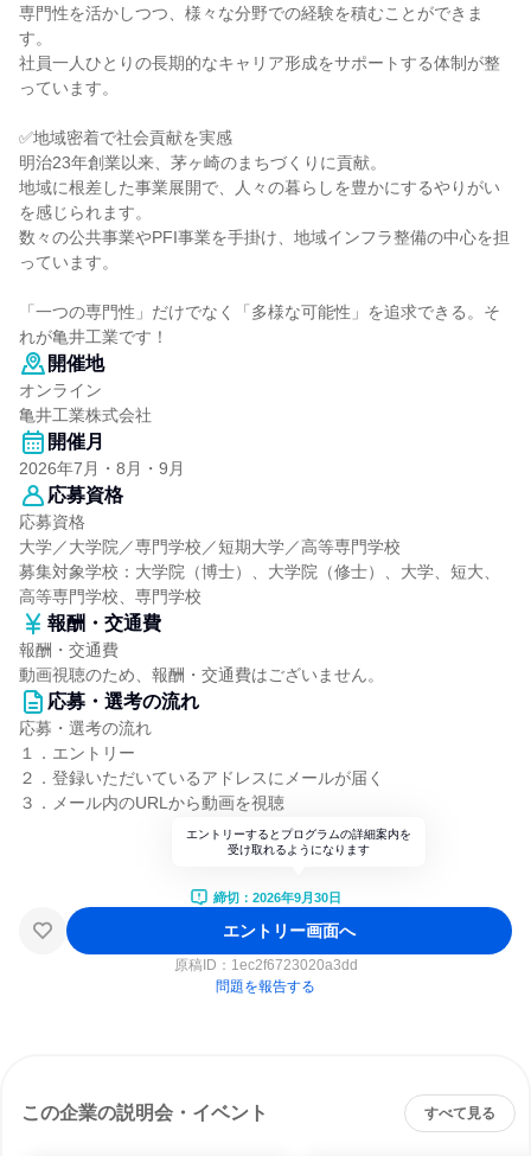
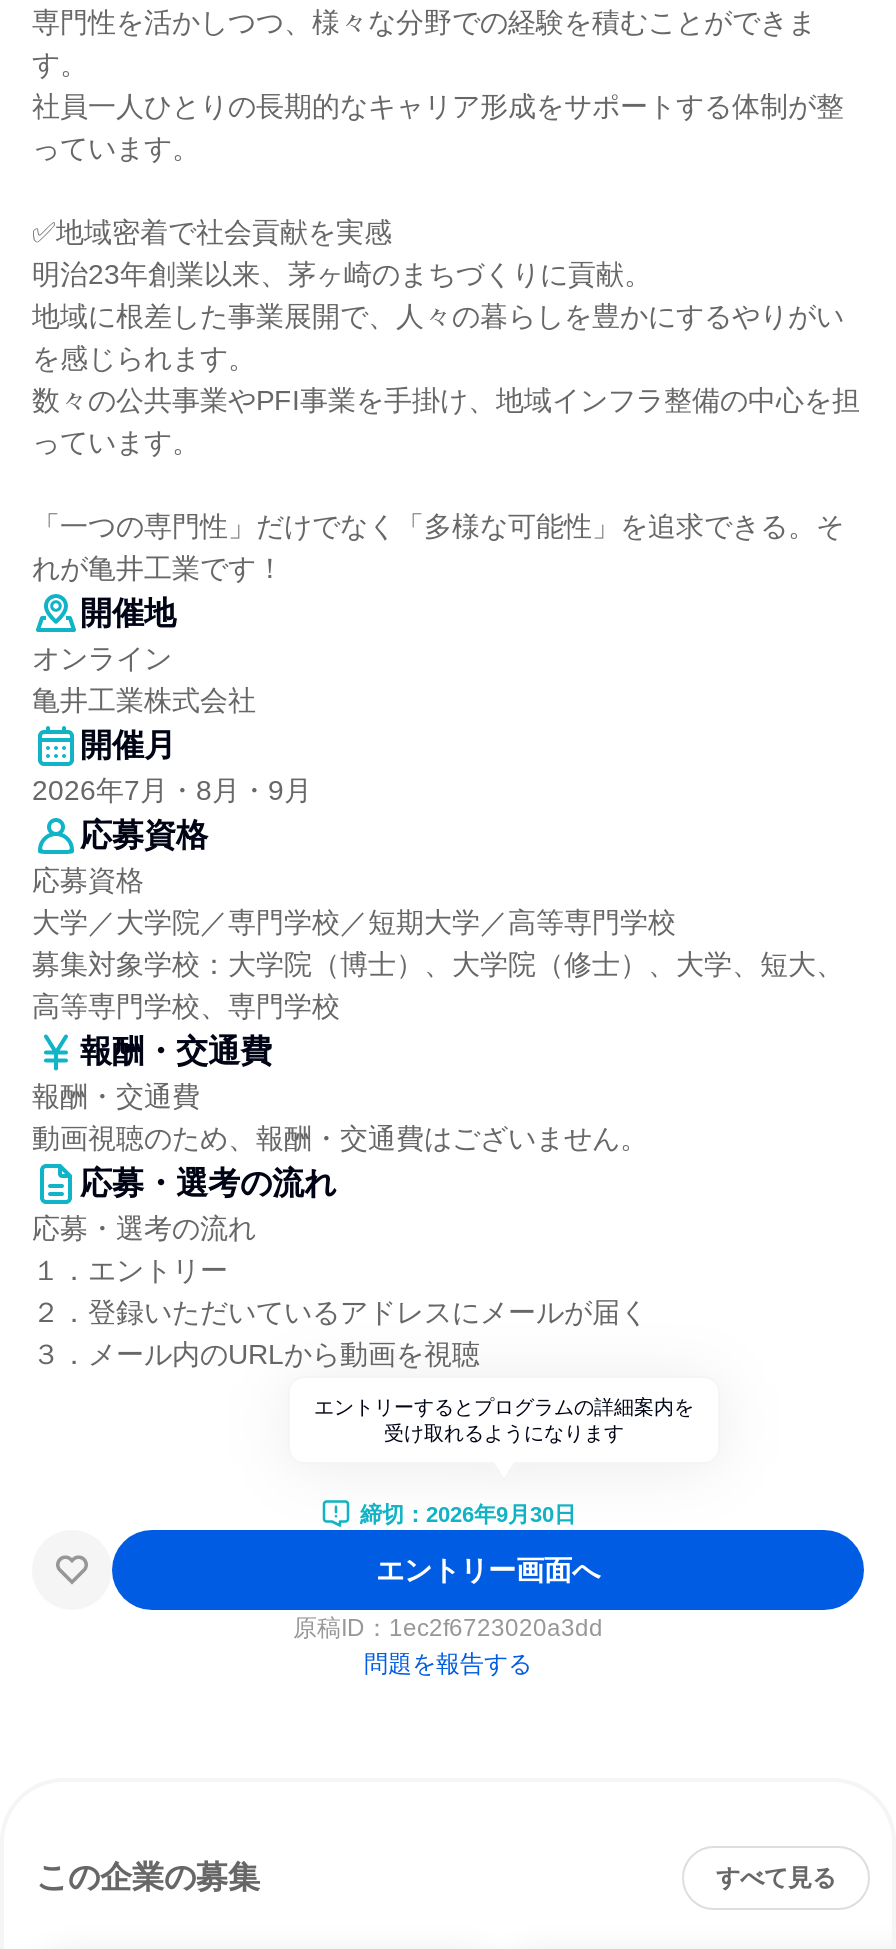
[21,1103,268,1123] この企業の説明会・イベント -> [36,1860,260,1894] この企業の募集

